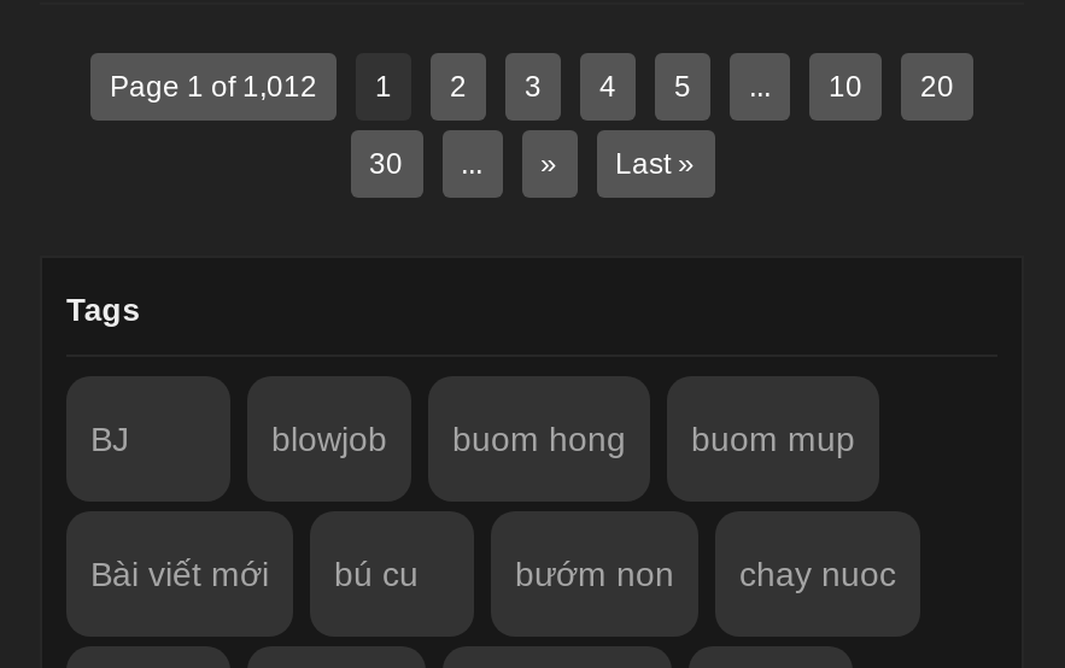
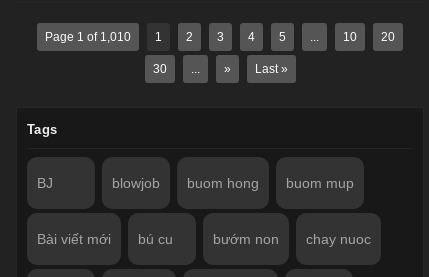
[110,71,317,105] Page 1 of 1,012 -> [45,30,131,44] Page 1 of 1,010

